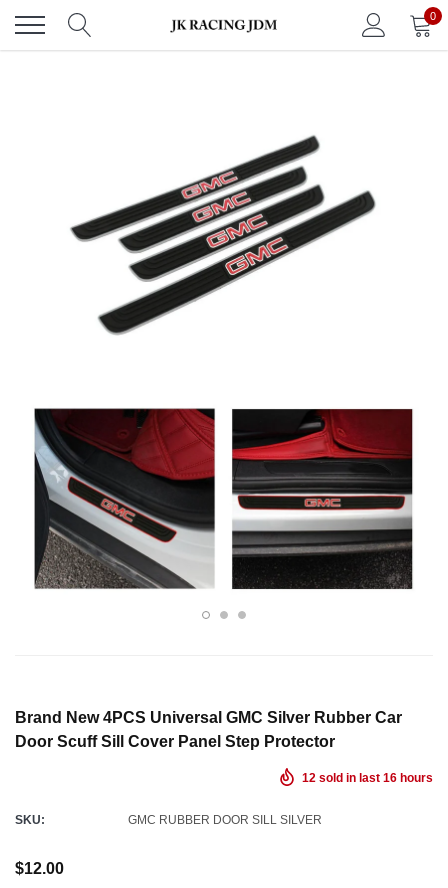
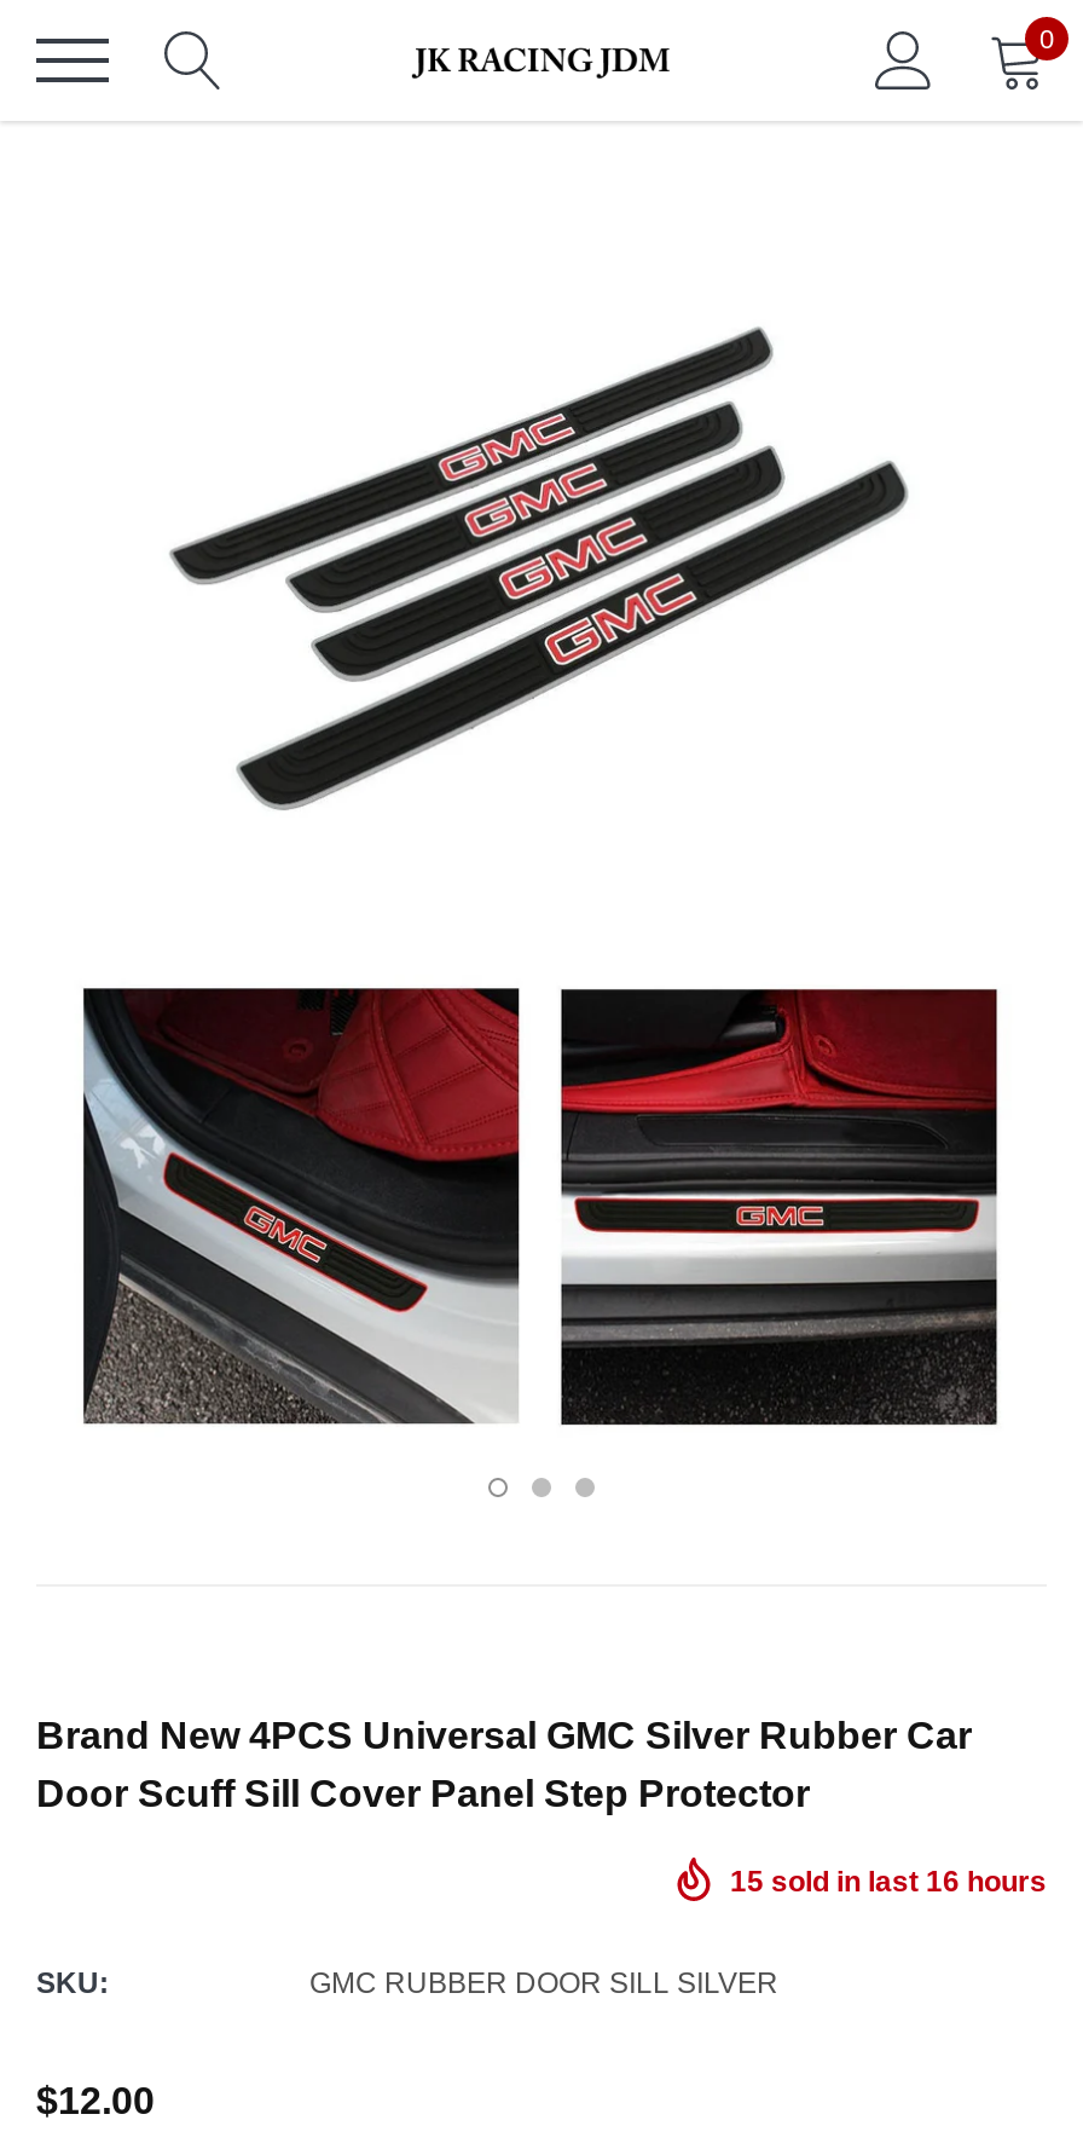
[302,770,433,785] 12 sold in last 16 hours -> [730,1862,1047,1899] 15 sold in last 16 hours

